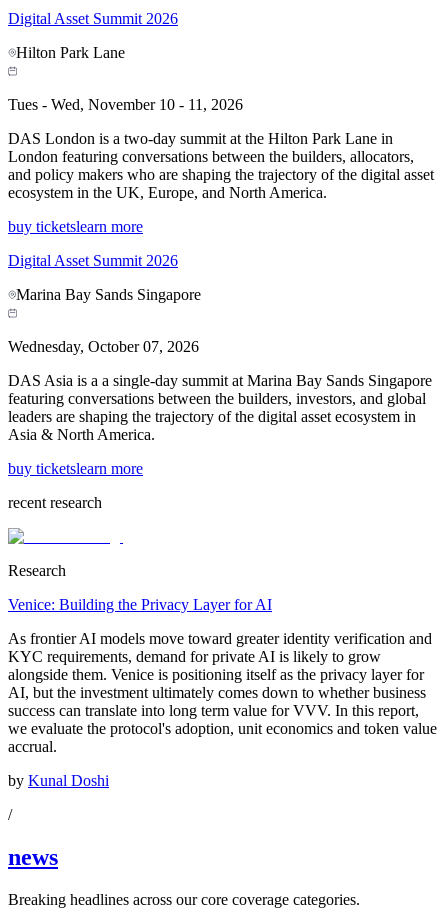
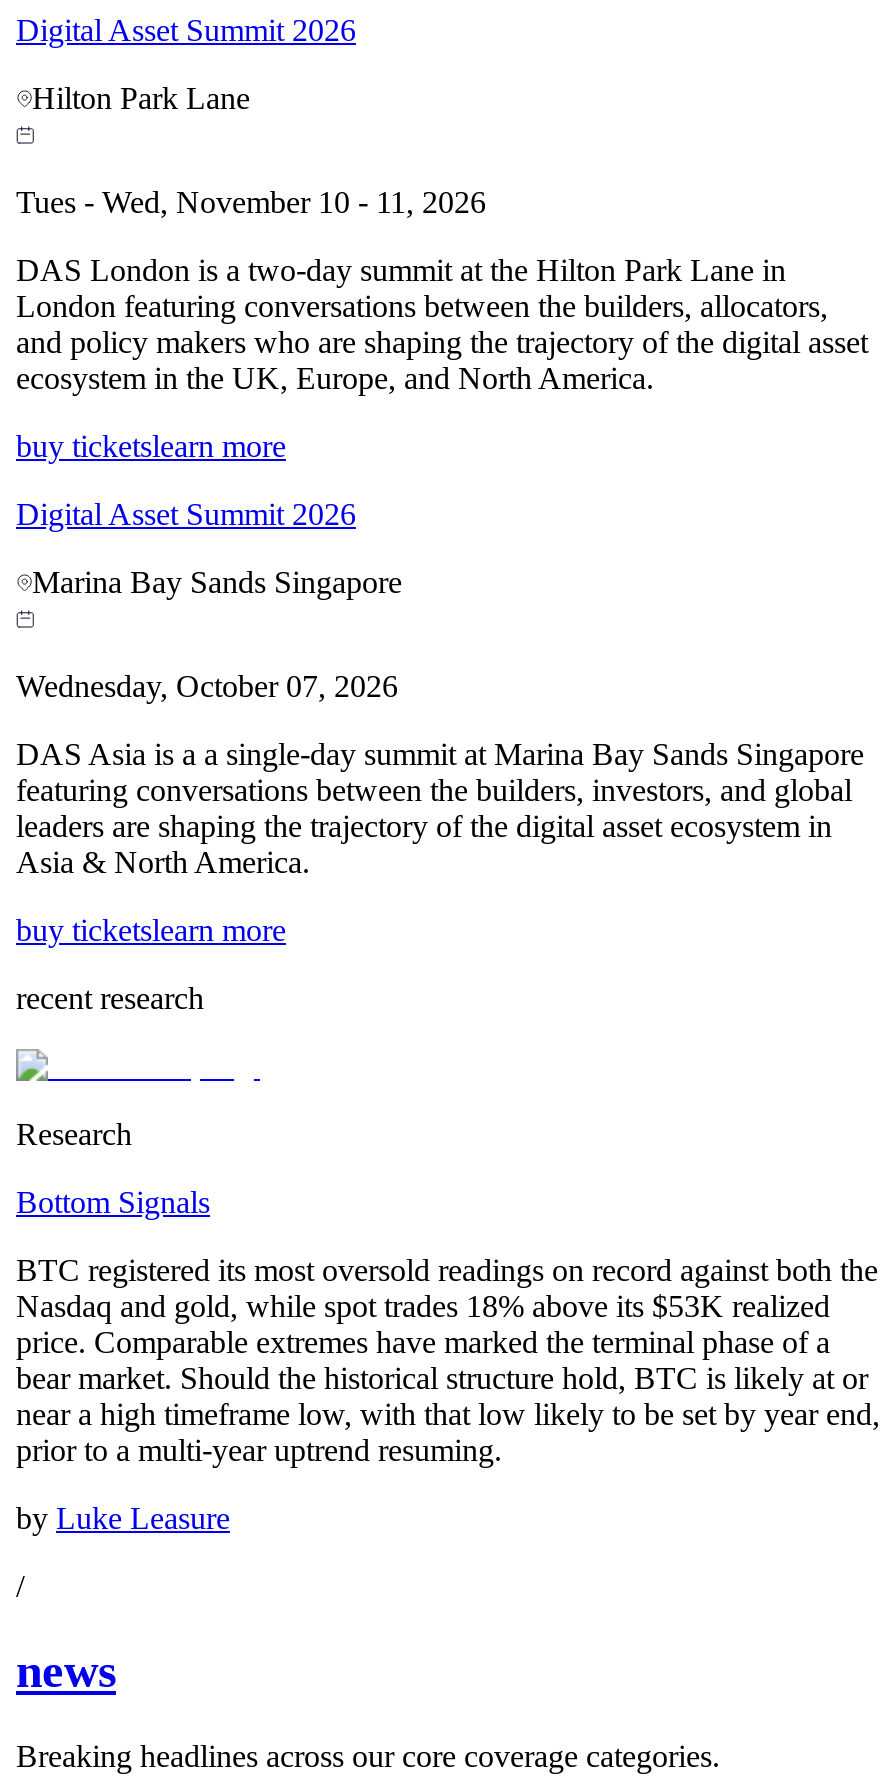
[8,596,272,613] Venice: Building the Privacy Layer for AI -> [16,1186,210,1220] Bottom Signals
[8,630,437,755] As frontier AI models move toward greater identity verification and | KYC requirements, demand for private AI is likely to grow | alongside them. Venice is positioning itself as the privacy layer for | AI, but the investment ultimately comes down to whether business | success can translate into long term value for VVV. In this report, | we evaluate the protocol's adoption, unit economics and token value | accrual. -> [16,1254,880,1468] BTC registered its most oversold readings on record against both the | Nasdaq and gold, while spot trades 18% above its $53K realized | price. Comparable extremes have marked the terminal phase of a | bear market. Should the historical structure hold, BTC is likely at or | near a high timeframe low, with that low likely to be set by year end, | prior to a multi-year uptrend resuming.
[8,772,109,789] by Kunal Doshi -> [16,1502,230,1536] by Luke Leasure

